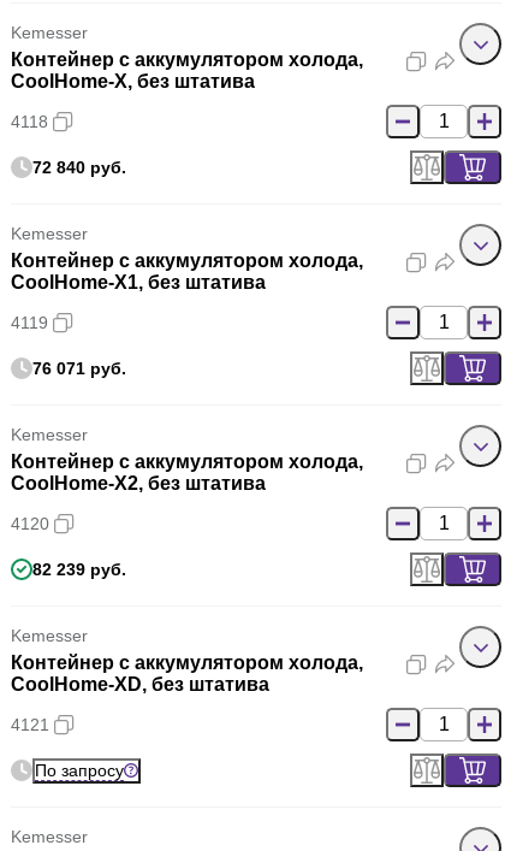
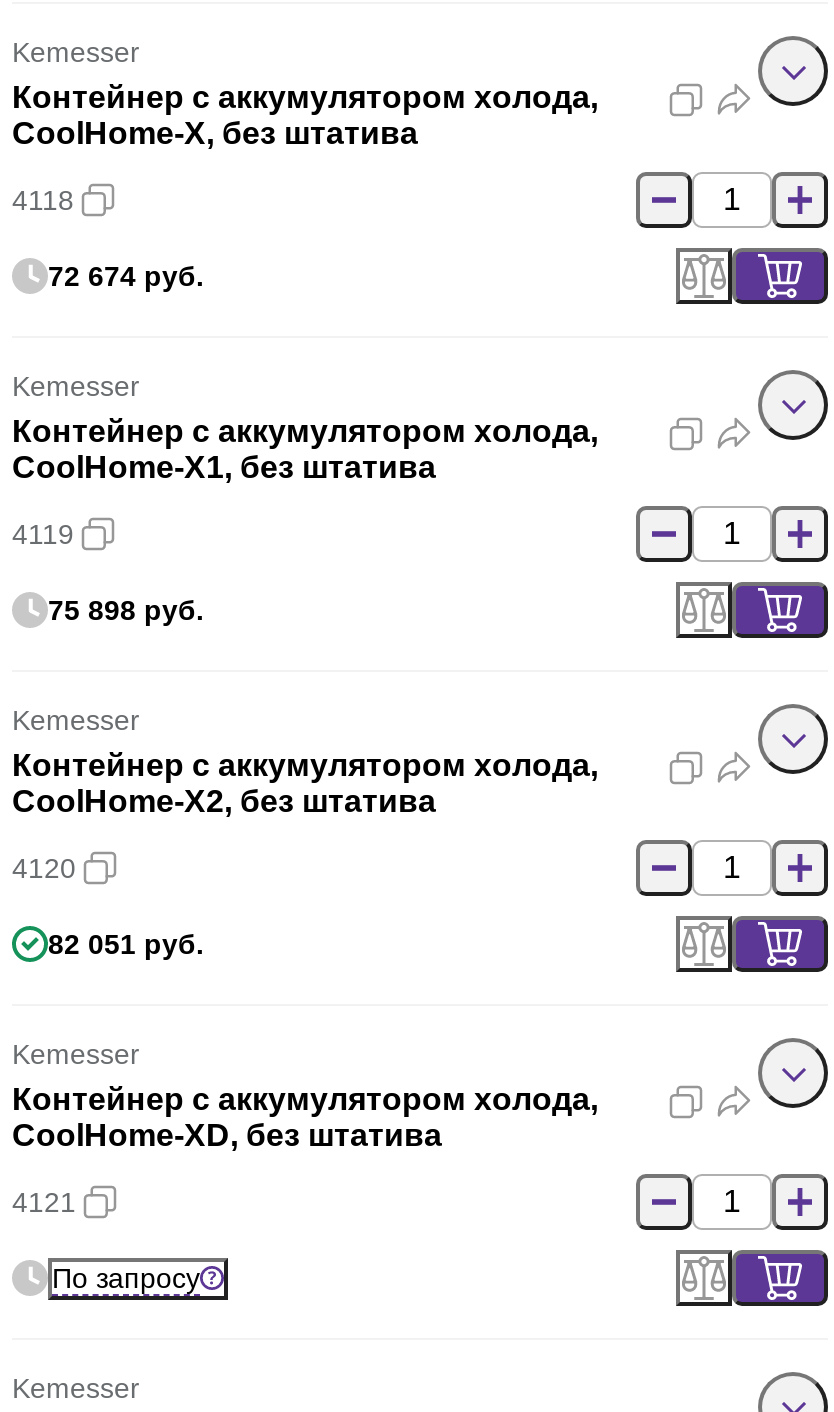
[32,158,126,177] 72 840 руб. -> [48,260,204,292] 72 674 руб.
[32,359,126,378] 76 071 руб. -> [48,594,204,626] 75 898 руб.
[32,560,126,579] 82 239 руб. -> [48,928,204,960] 82 051 руб.

